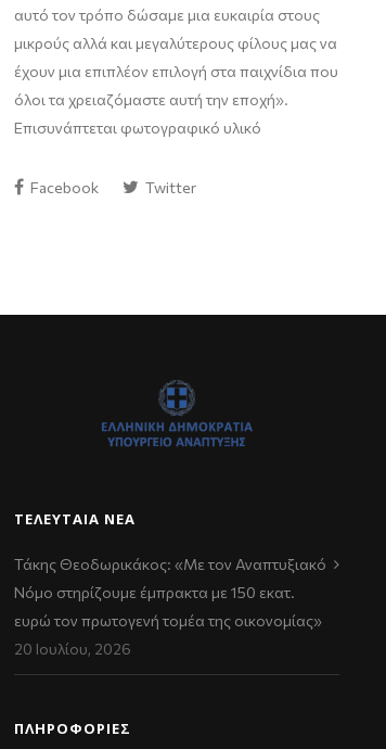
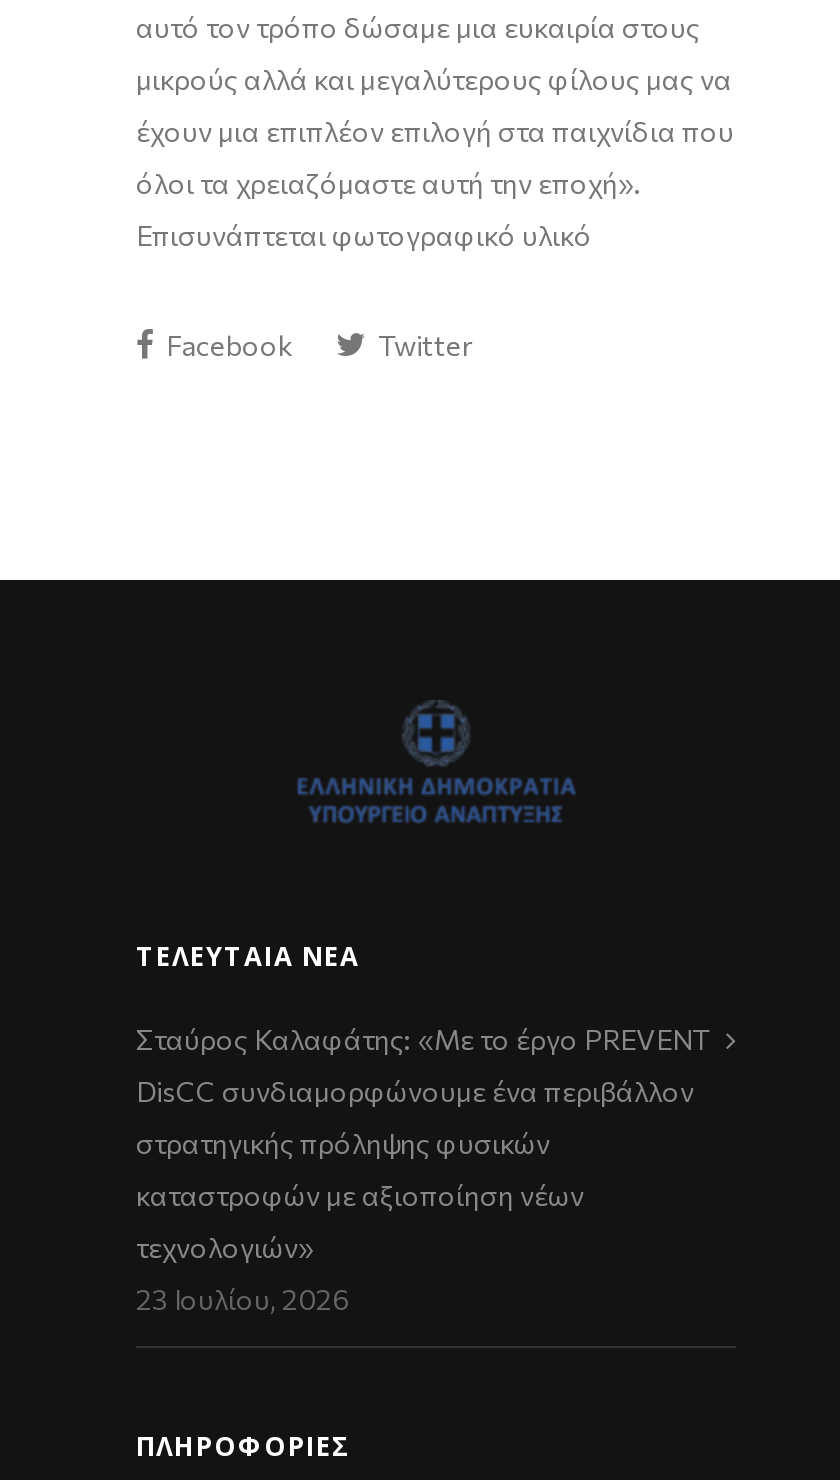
[14,555,326,658] Τάκης Θεοδωρικάκος: «Με τον Αναπτυξιακό | Νόμο στηρίζουμε έμπρακτα με 150 εκατ. | ευρώ τον πρωτογενή τομέα της οικονομίας» | 20 Ιουλίου, 2026 -> [136,1022,710,1316] Σταύρος Καλαφάτης: «Με το έργο PREVENT | DisCC συνδιαμορφώνουμε ένα περιβάλλον | στρατηγικής πρόληψης φυσικών | καταστροφών με αξιοποίηση νέων | τεχνολογιών» | 23 Ιουλίου, 2026

